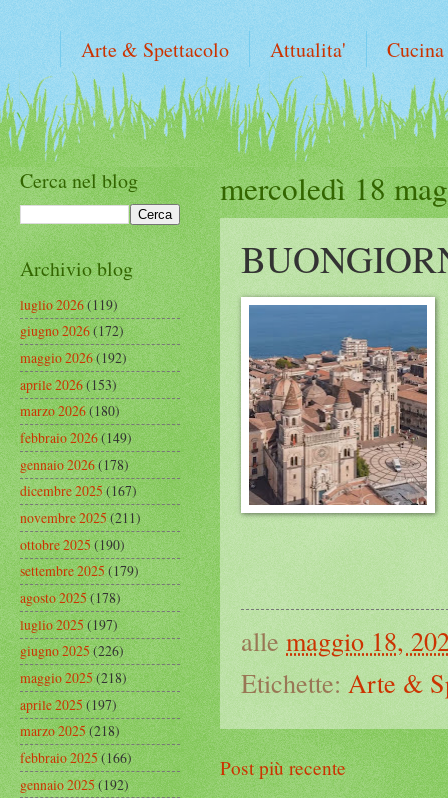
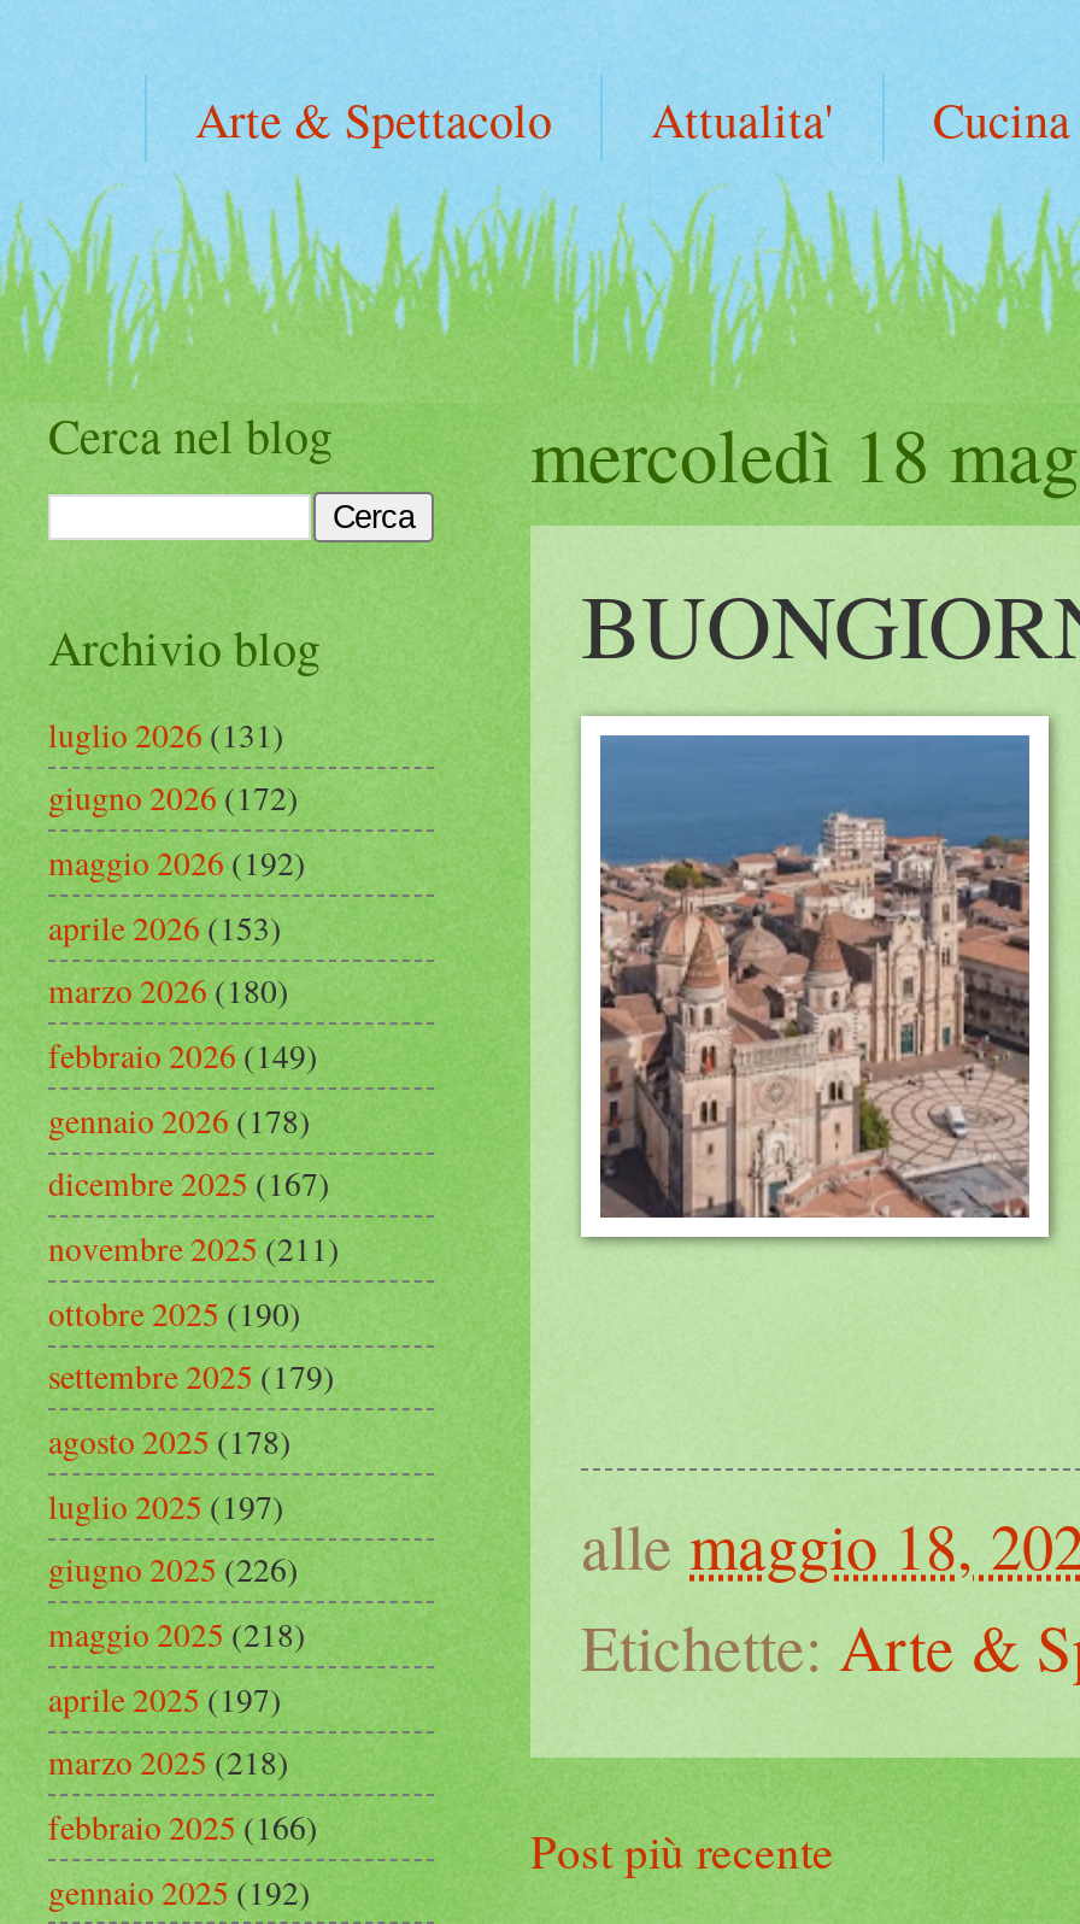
[20,295,118,314] luglio 2026 (119) -> [48,711,284,757] luglio 2026 (131)

